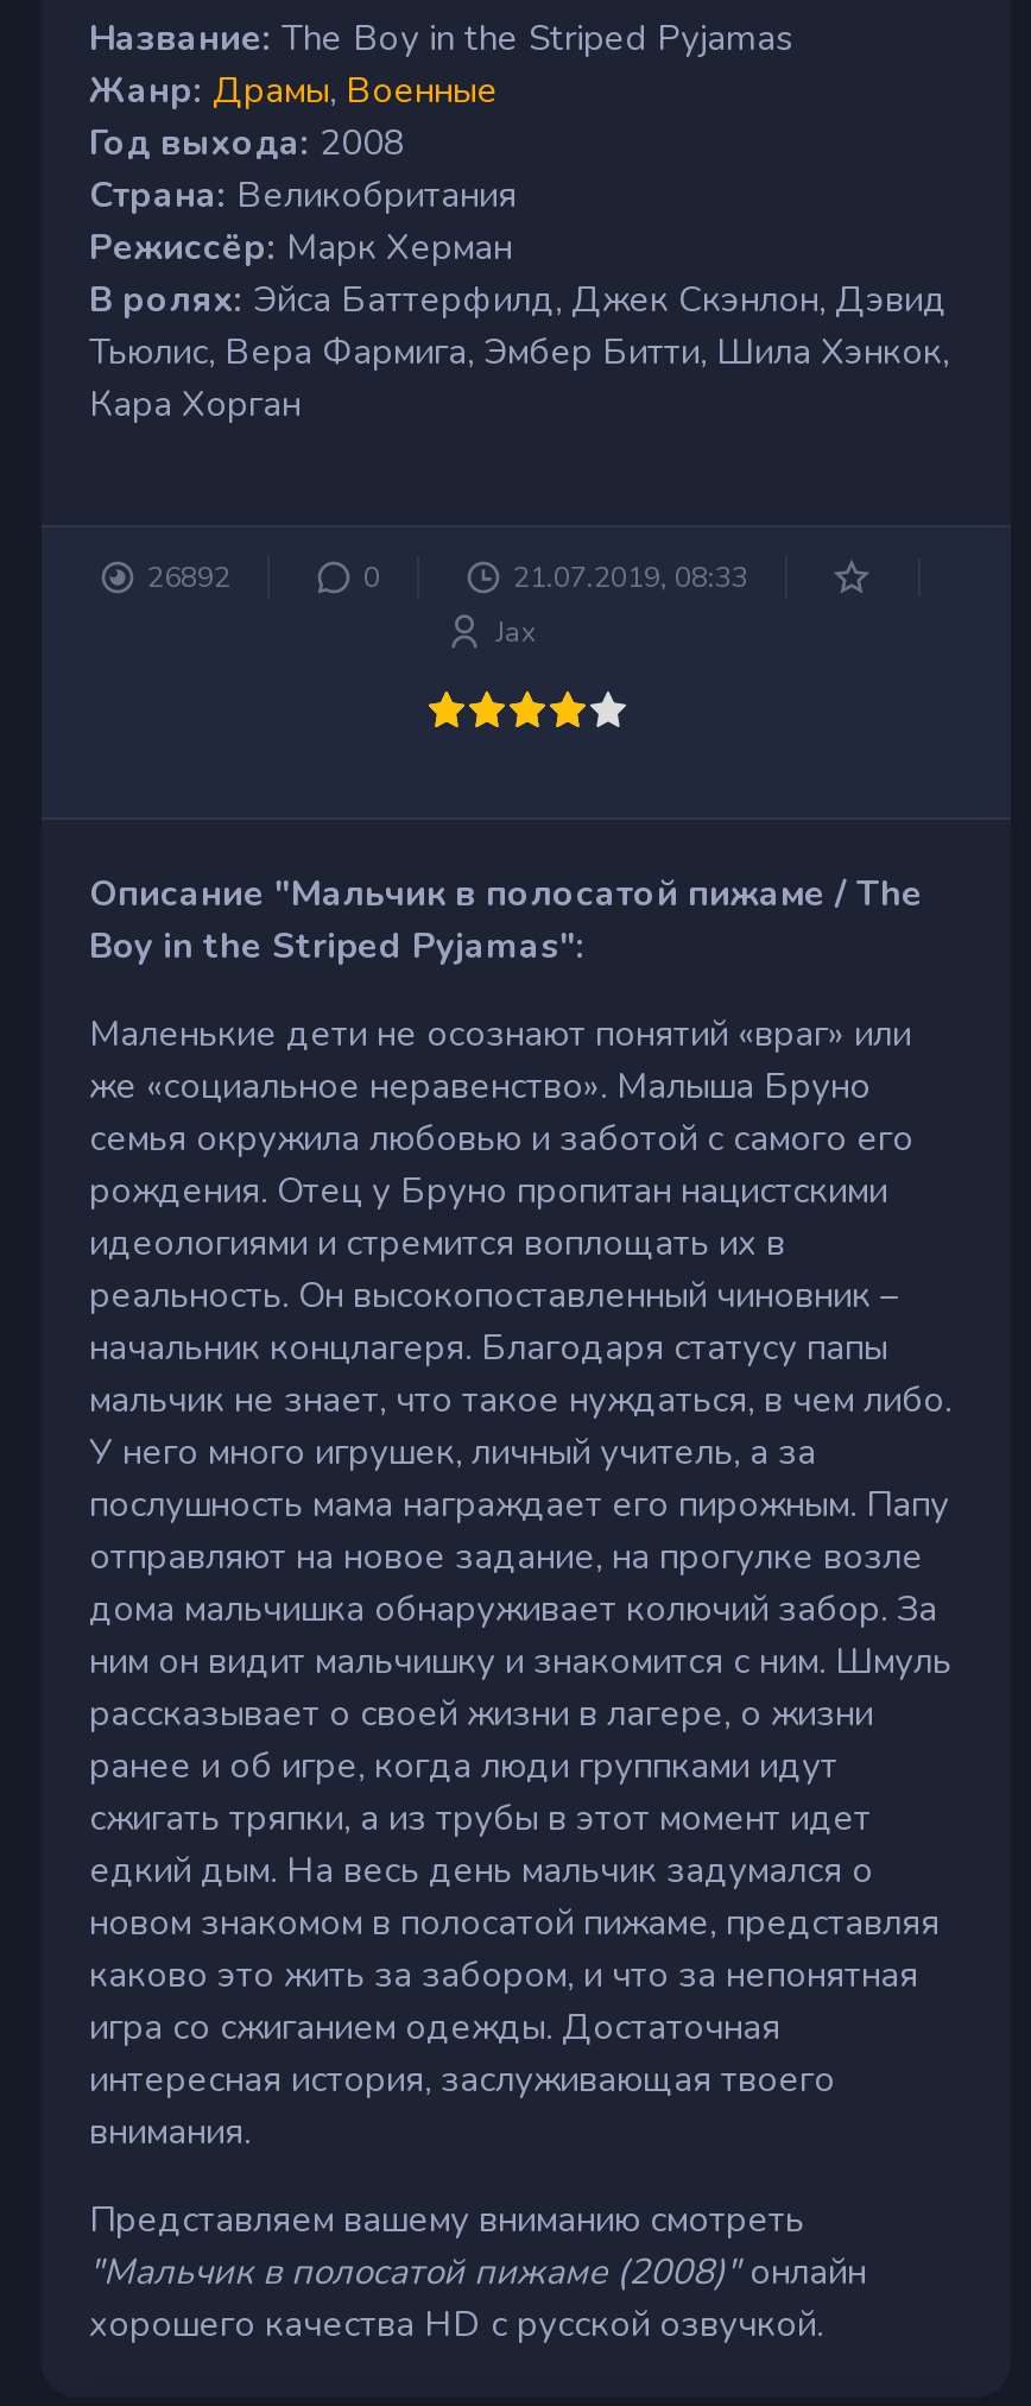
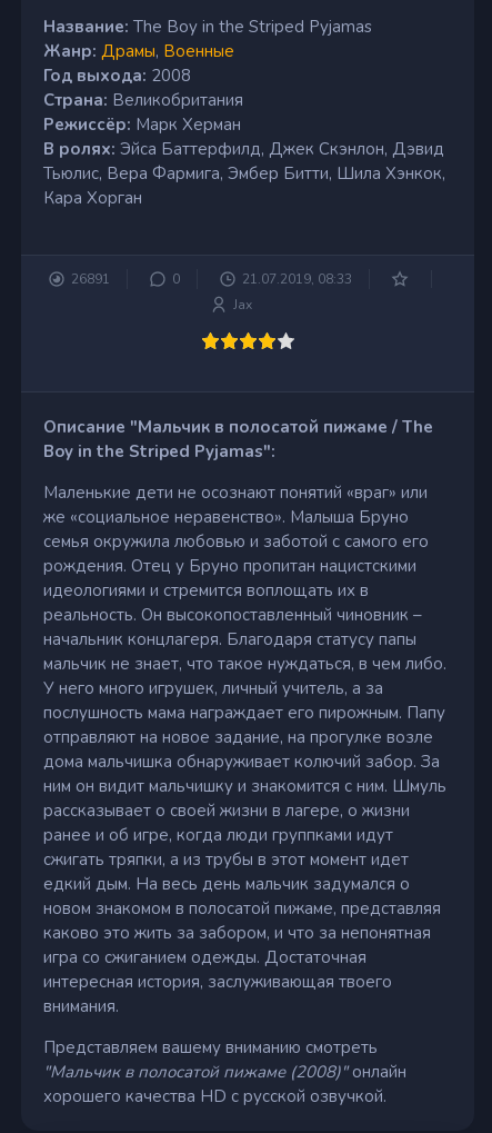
[147,558,230,596] 26892 -> [71,270,109,288] 26891

